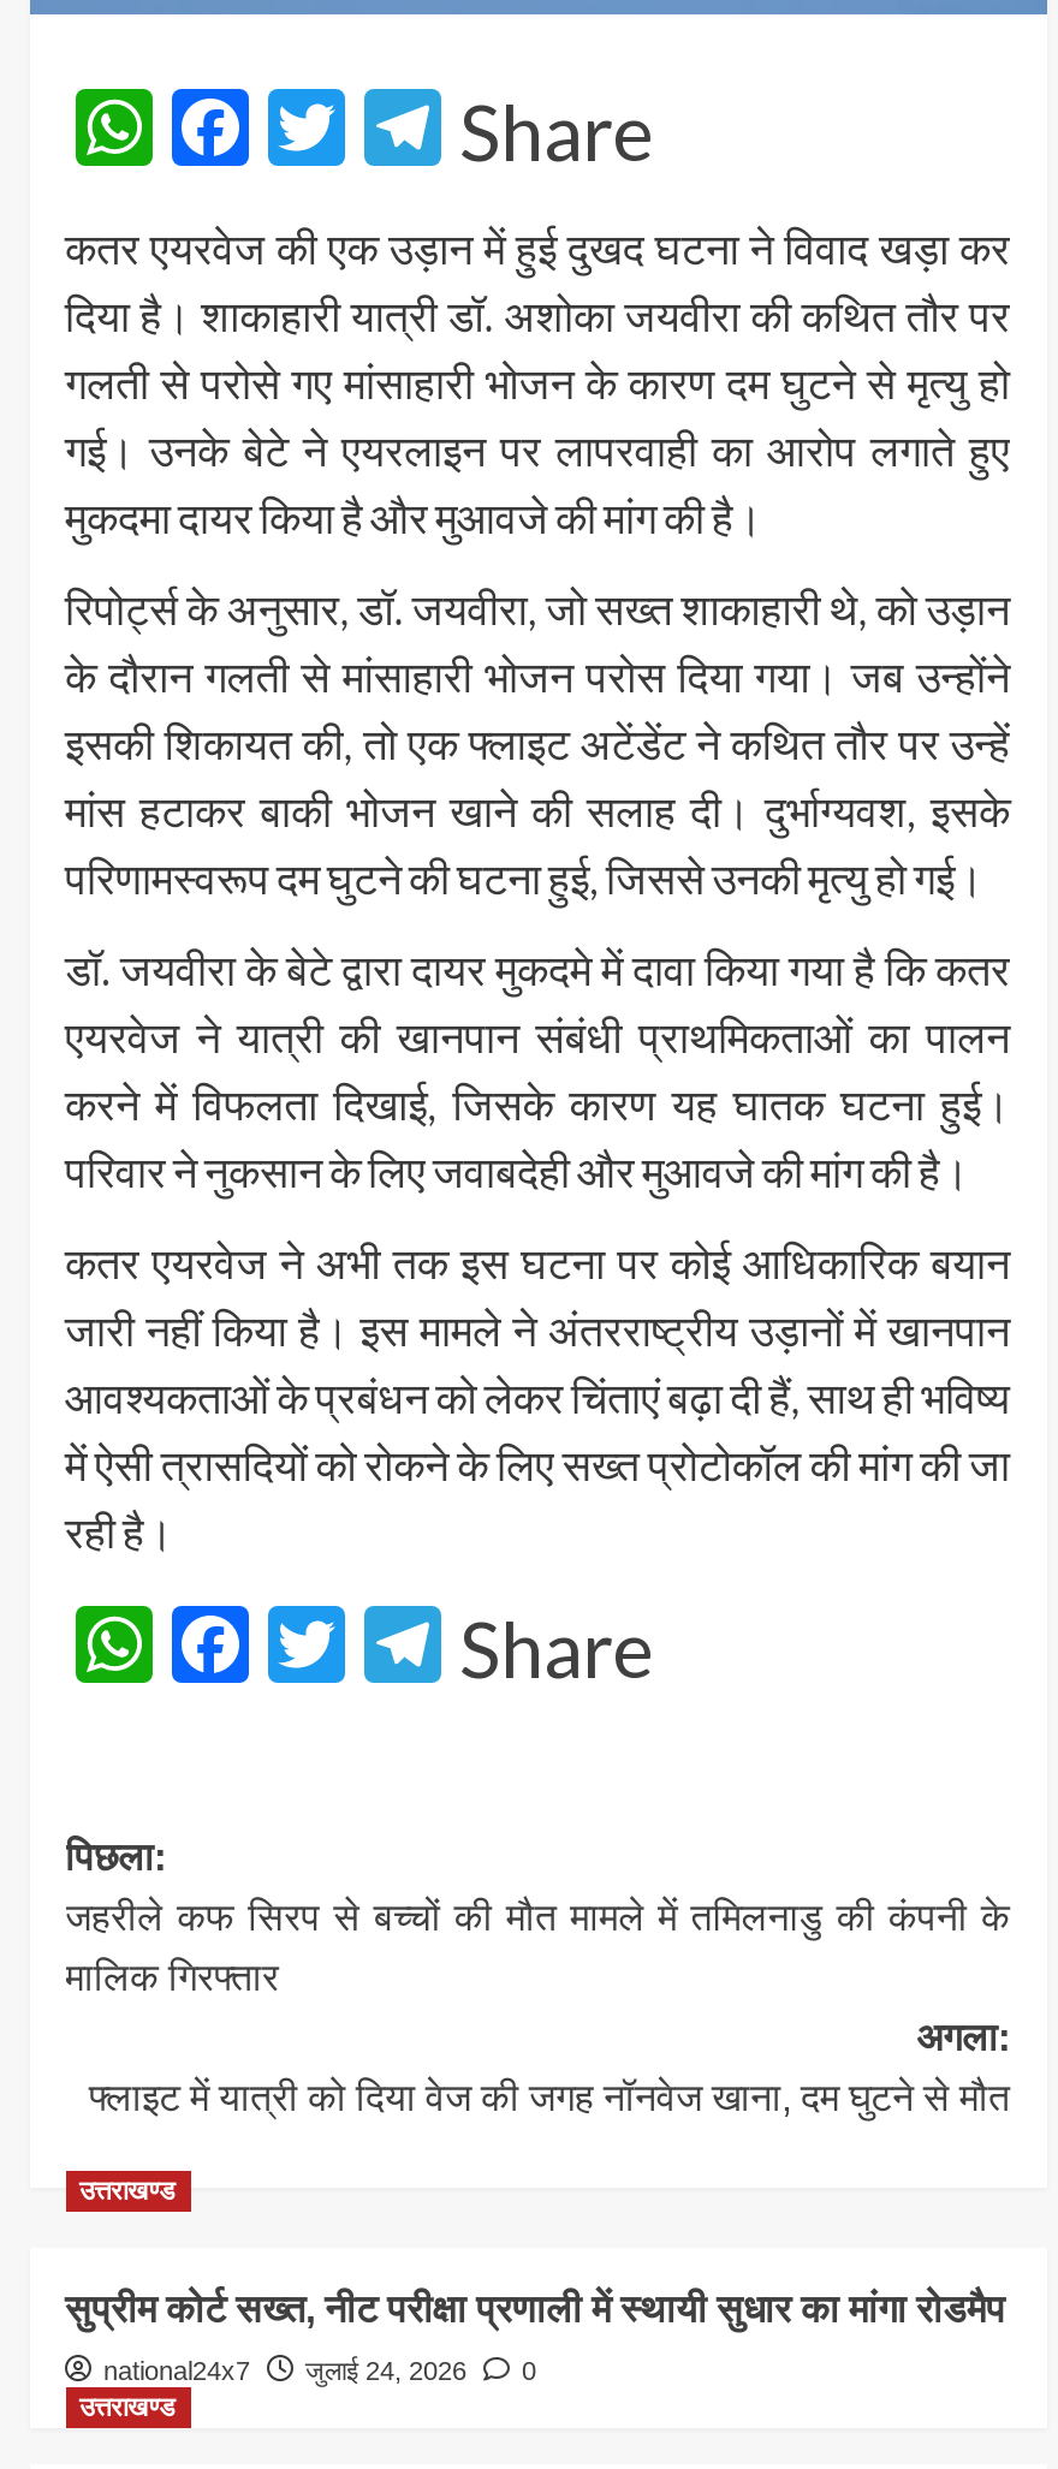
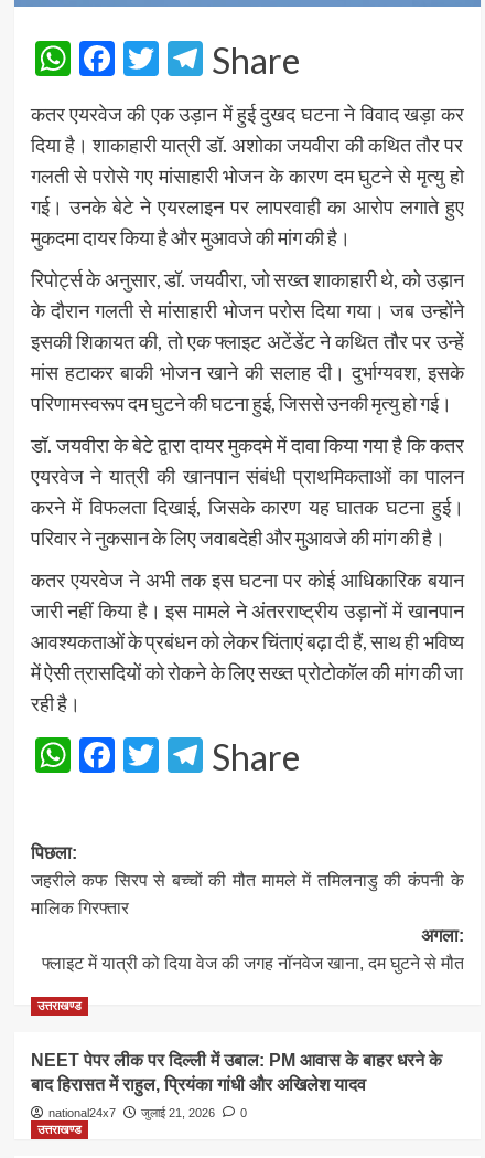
[65,2288,1005,2329] सुप्रीम कोर्ट सख्त, नीट परीक्षा प्रणाली में स्थायी सुधार का मांगा रोडमैप -> [30,1051,441,1094] NEET पेपर लीक पर दिल्ली में उबाल: PM आवास के बाहर धरने के | बाद हिरासत में राहुल, प्रियंका गांधी और अखिलेश यादव
[103,2356,536,2384] national24x7 जुलाई 24, 2026 0 -> [48,1106,246,1119] national24x7 जुलाई 21, 2026 0

